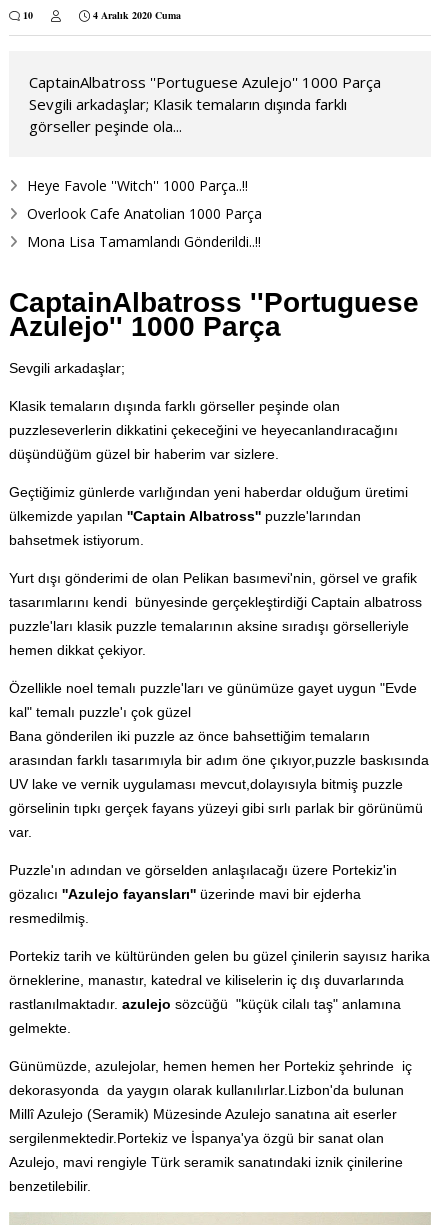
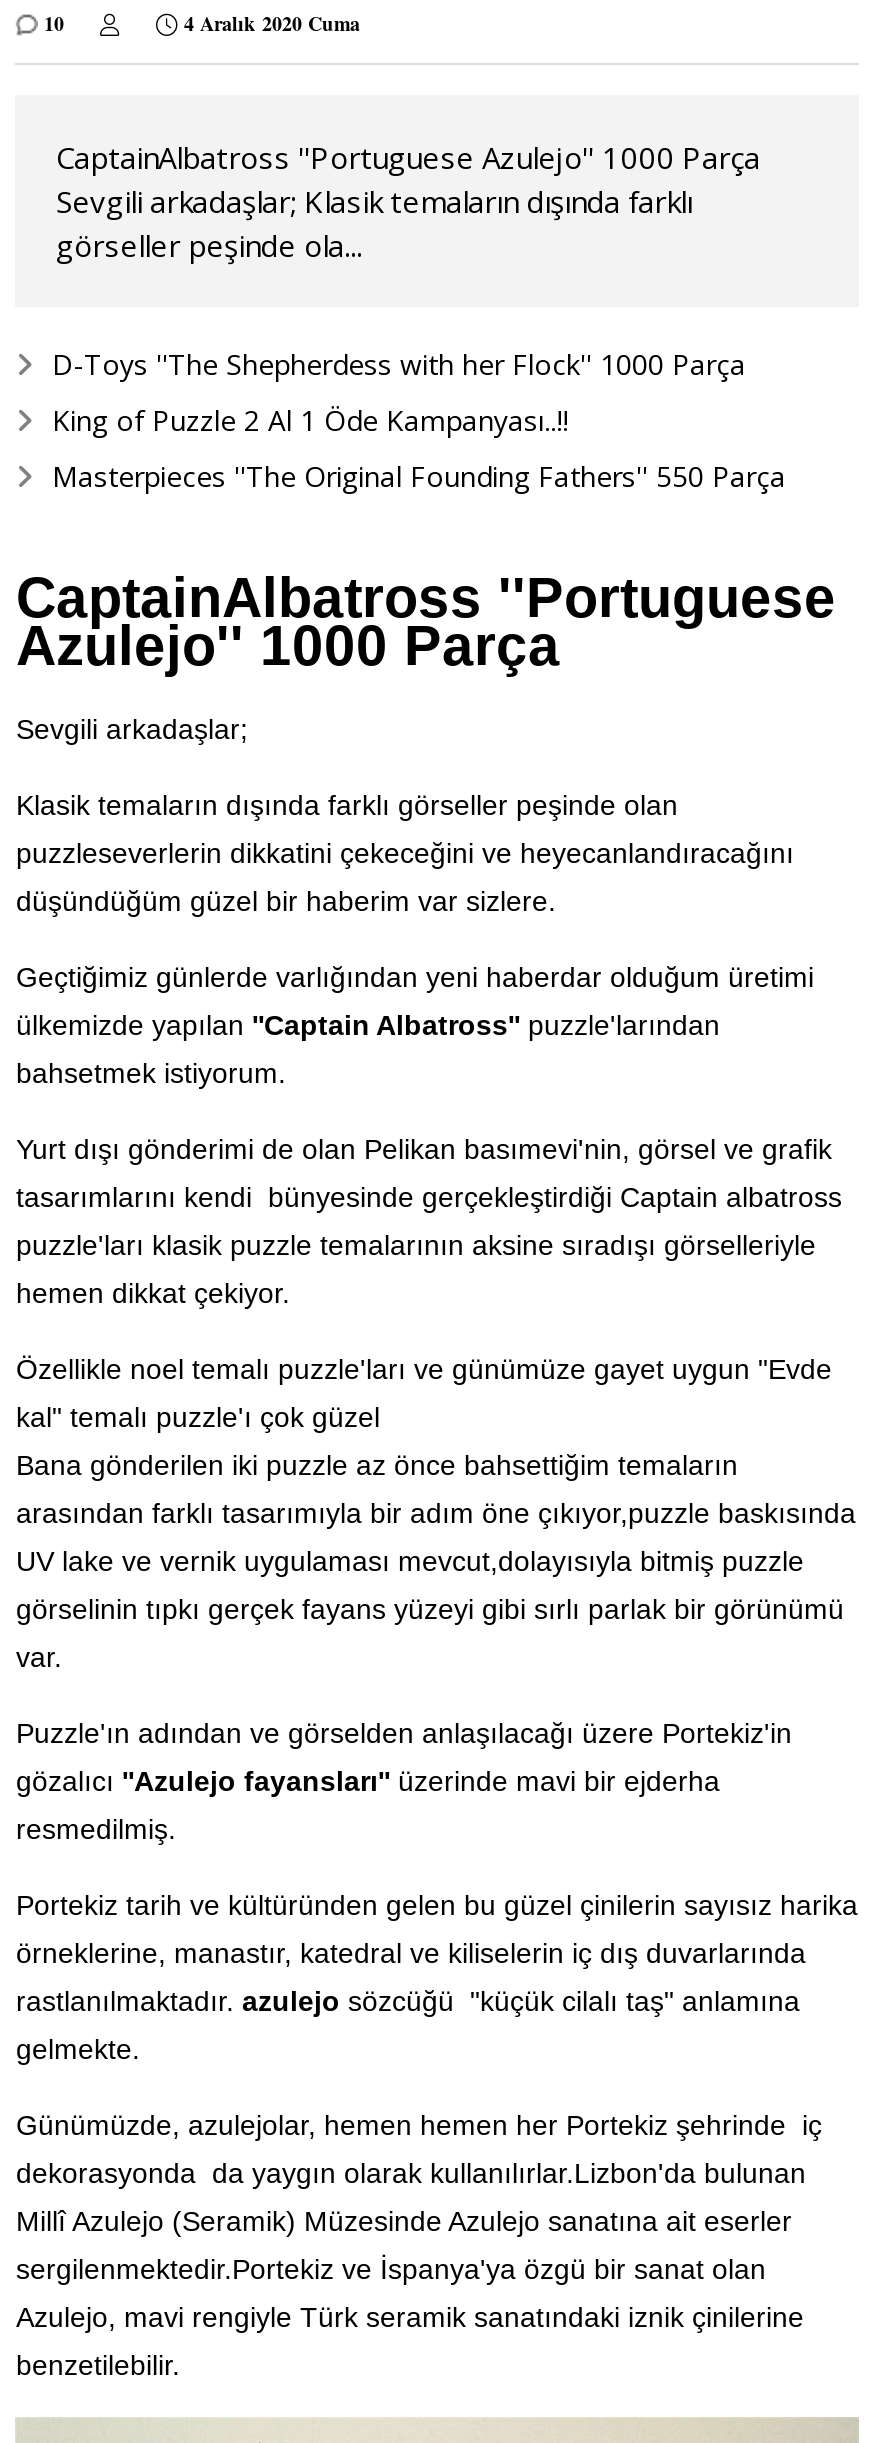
[27,176,248,195] Heye Favole ''Witch'' 1000 Parça..!! -> [52,345,746,383] D-Toys ''The Shepherdess with her Flock'' 1000 Parça
[27,204,262,223] Overlook Cafe Anatolian 1000 Parça -> [52,401,568,439] King of Puzzle 2 Al 1 Öde Kampanyası..!!
[27,232,261,251] Mona Lisa Tamamlandı Gönderildi..!! -> [52,457,786,495] Masterpieces ''The Original Founding Fathers'' 550 Parça

